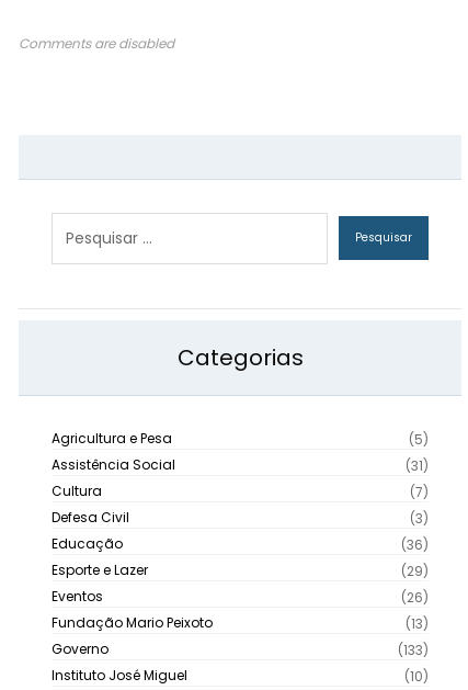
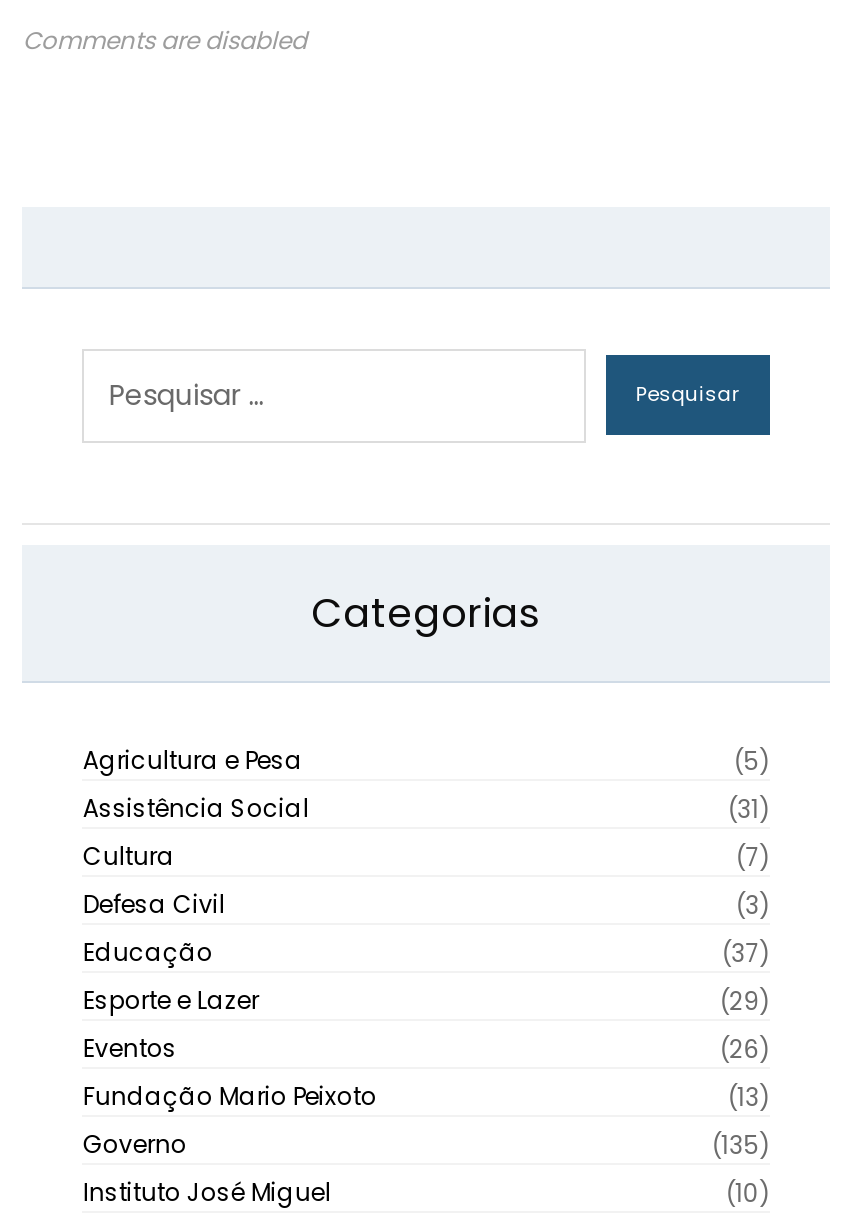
[401,535,428,553] (36) -> [721,936,769,970] (37)
[397,640,428,659] (133) -> [711,1128,769,1162] (135)

